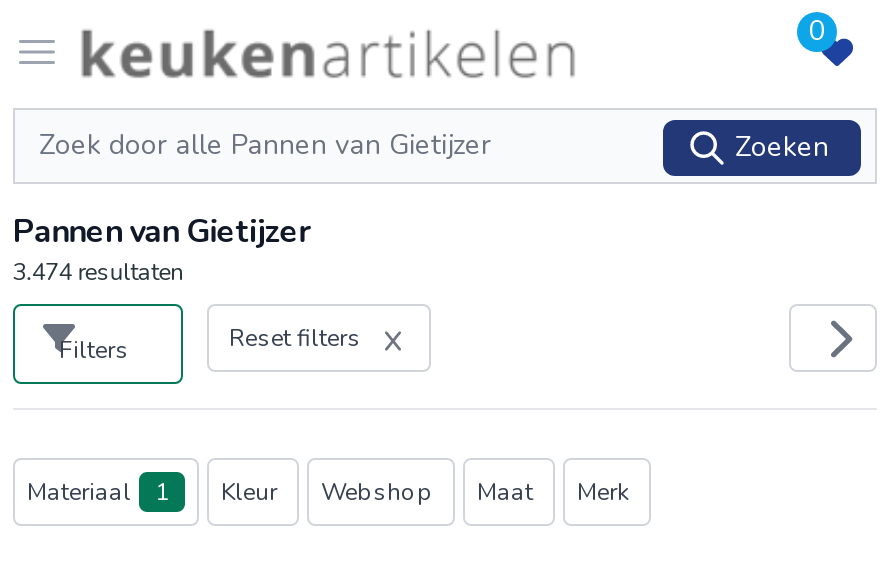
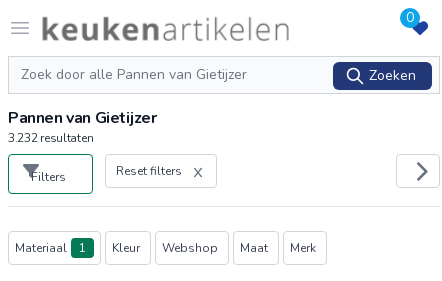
[13,256,183,288] 3.474 resultaten -> [8,130,93,146] 3.232 resultaten

